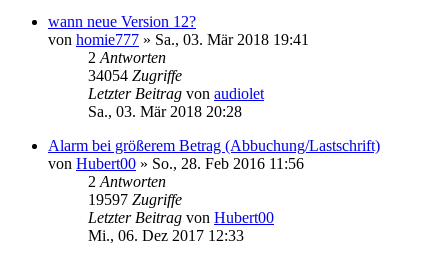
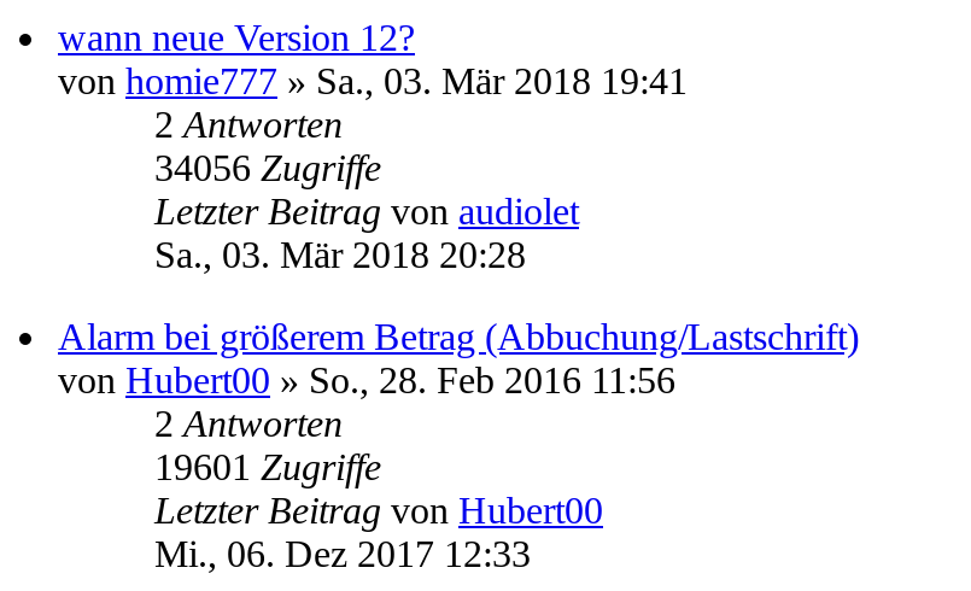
[88,67,182,84] 34054 Zugriffe -> [154,147,381,188] 34056 Zugriffe
[88,191,182,208] 19597 Zugriffe -> [154,446,381,487] 19601 Zugriffe

